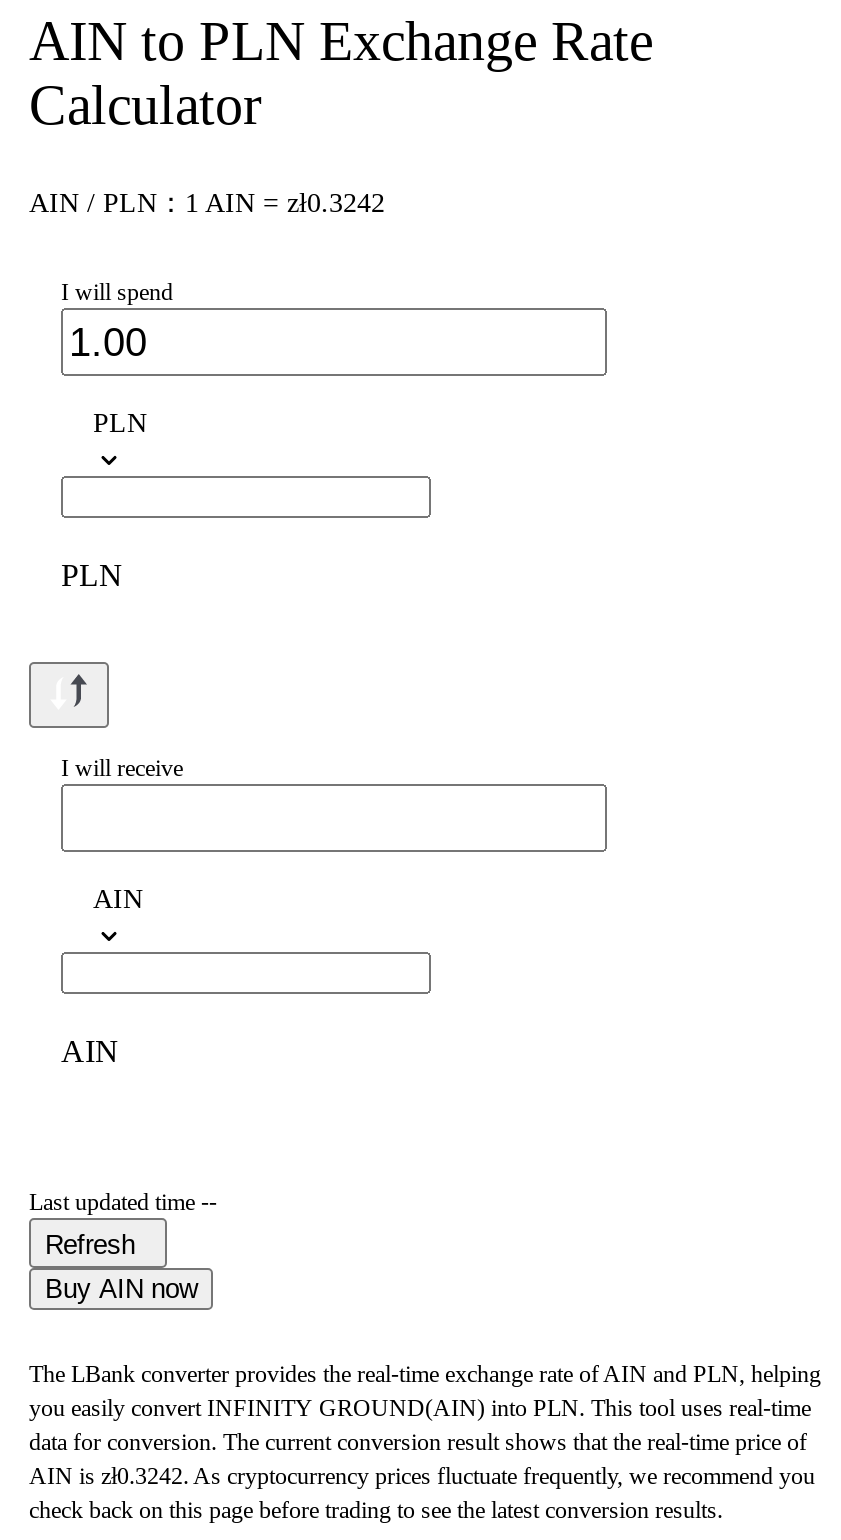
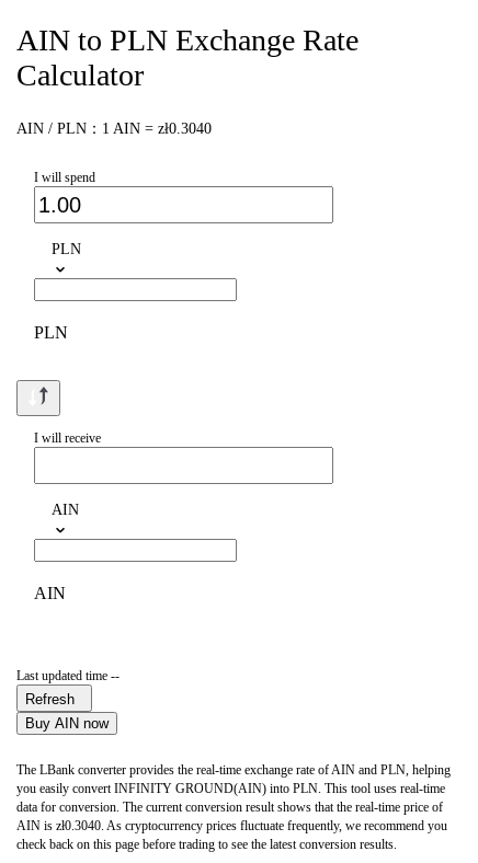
[29,189,385,219] AIN / PLN：1 AIN = zł0.3242 -> [16,121,212,137] AIN / PLN：1 AIN = zł0.3040
[29,1463,815,1491] AIN is zł0.3242. As cryptocurrency prices fluctuate frequently, we recommend you -> [16,819,447,834] AIN is zł0.3040. As cryptocurrency prices fluctuate frequently, we recommend you

